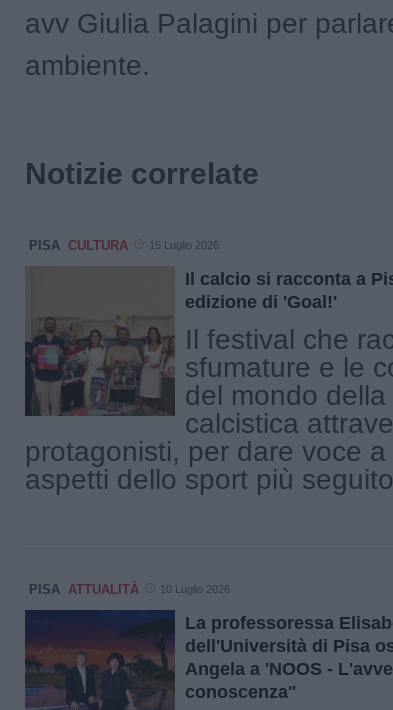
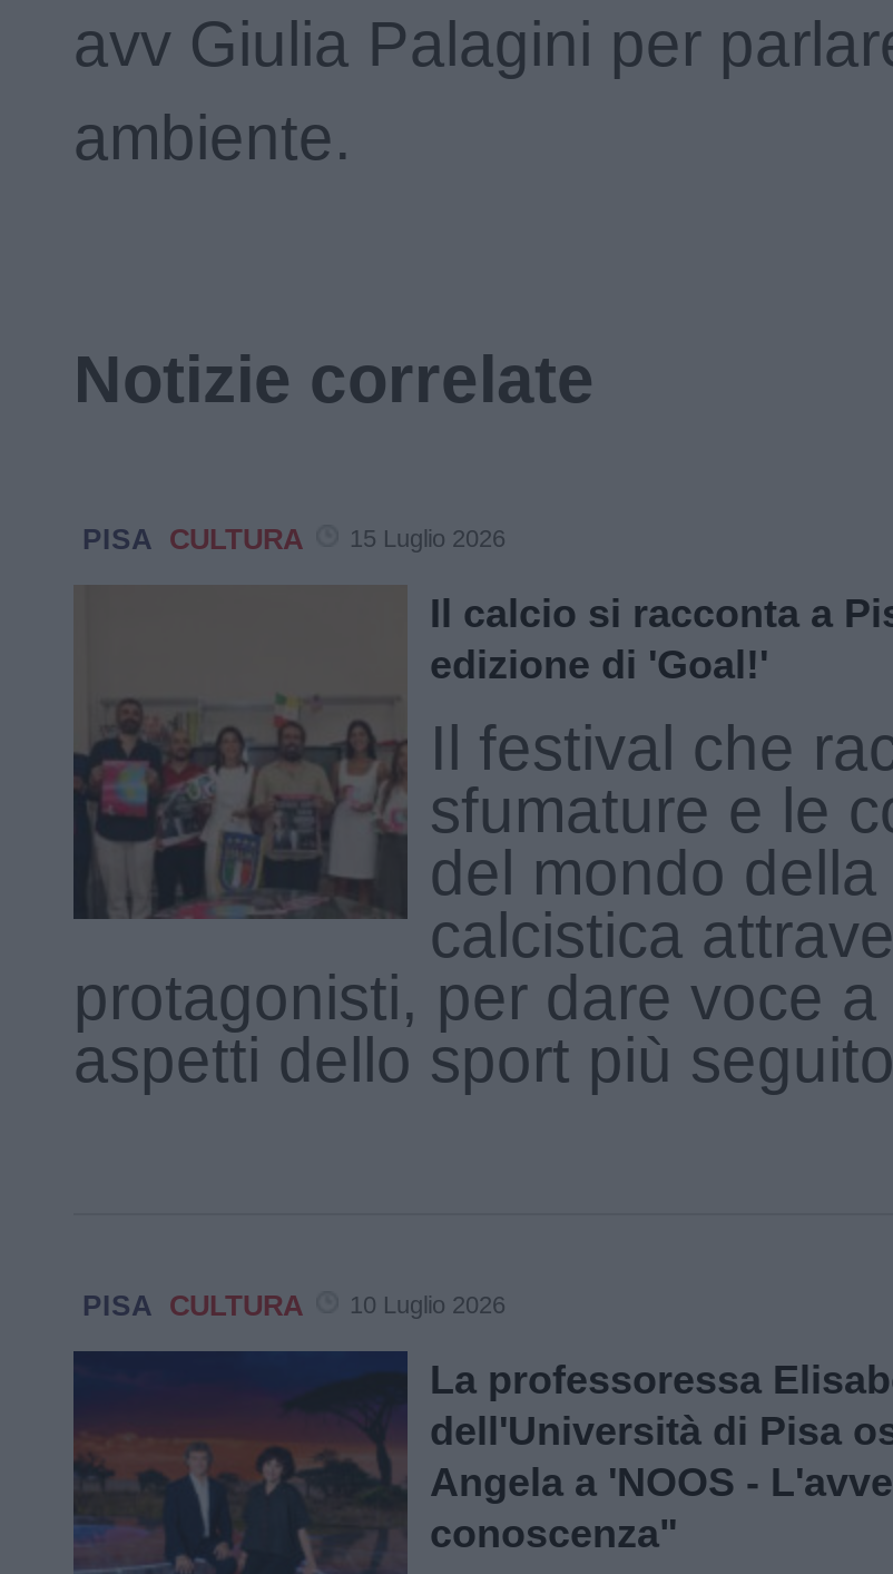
[29,582,139,597] PISA ATTUALITÀ -> [82,1289,303,1322] PISA CULTURA

